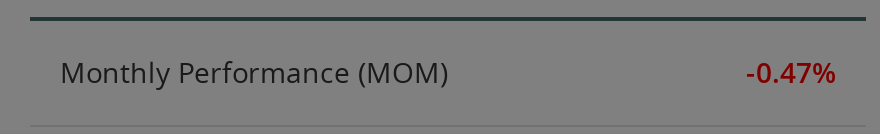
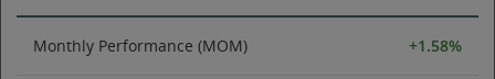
[746,53,836,91] -0.47% -> [409,35,462,56] +1.58%

